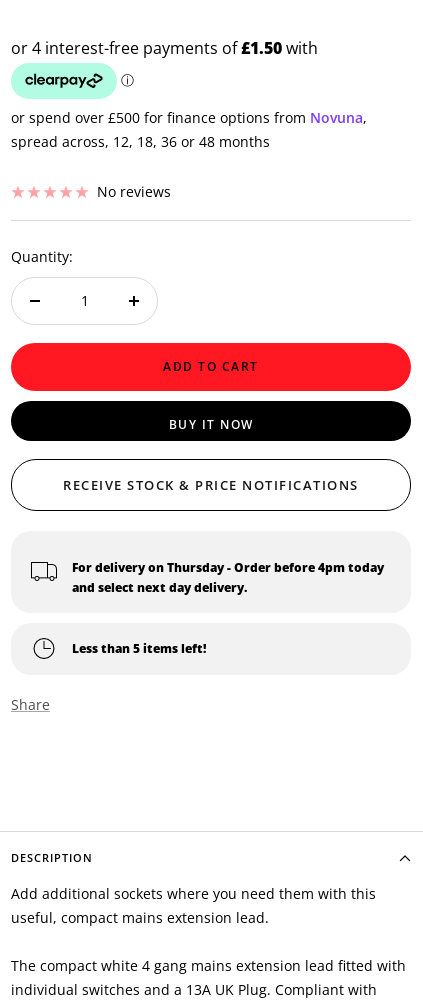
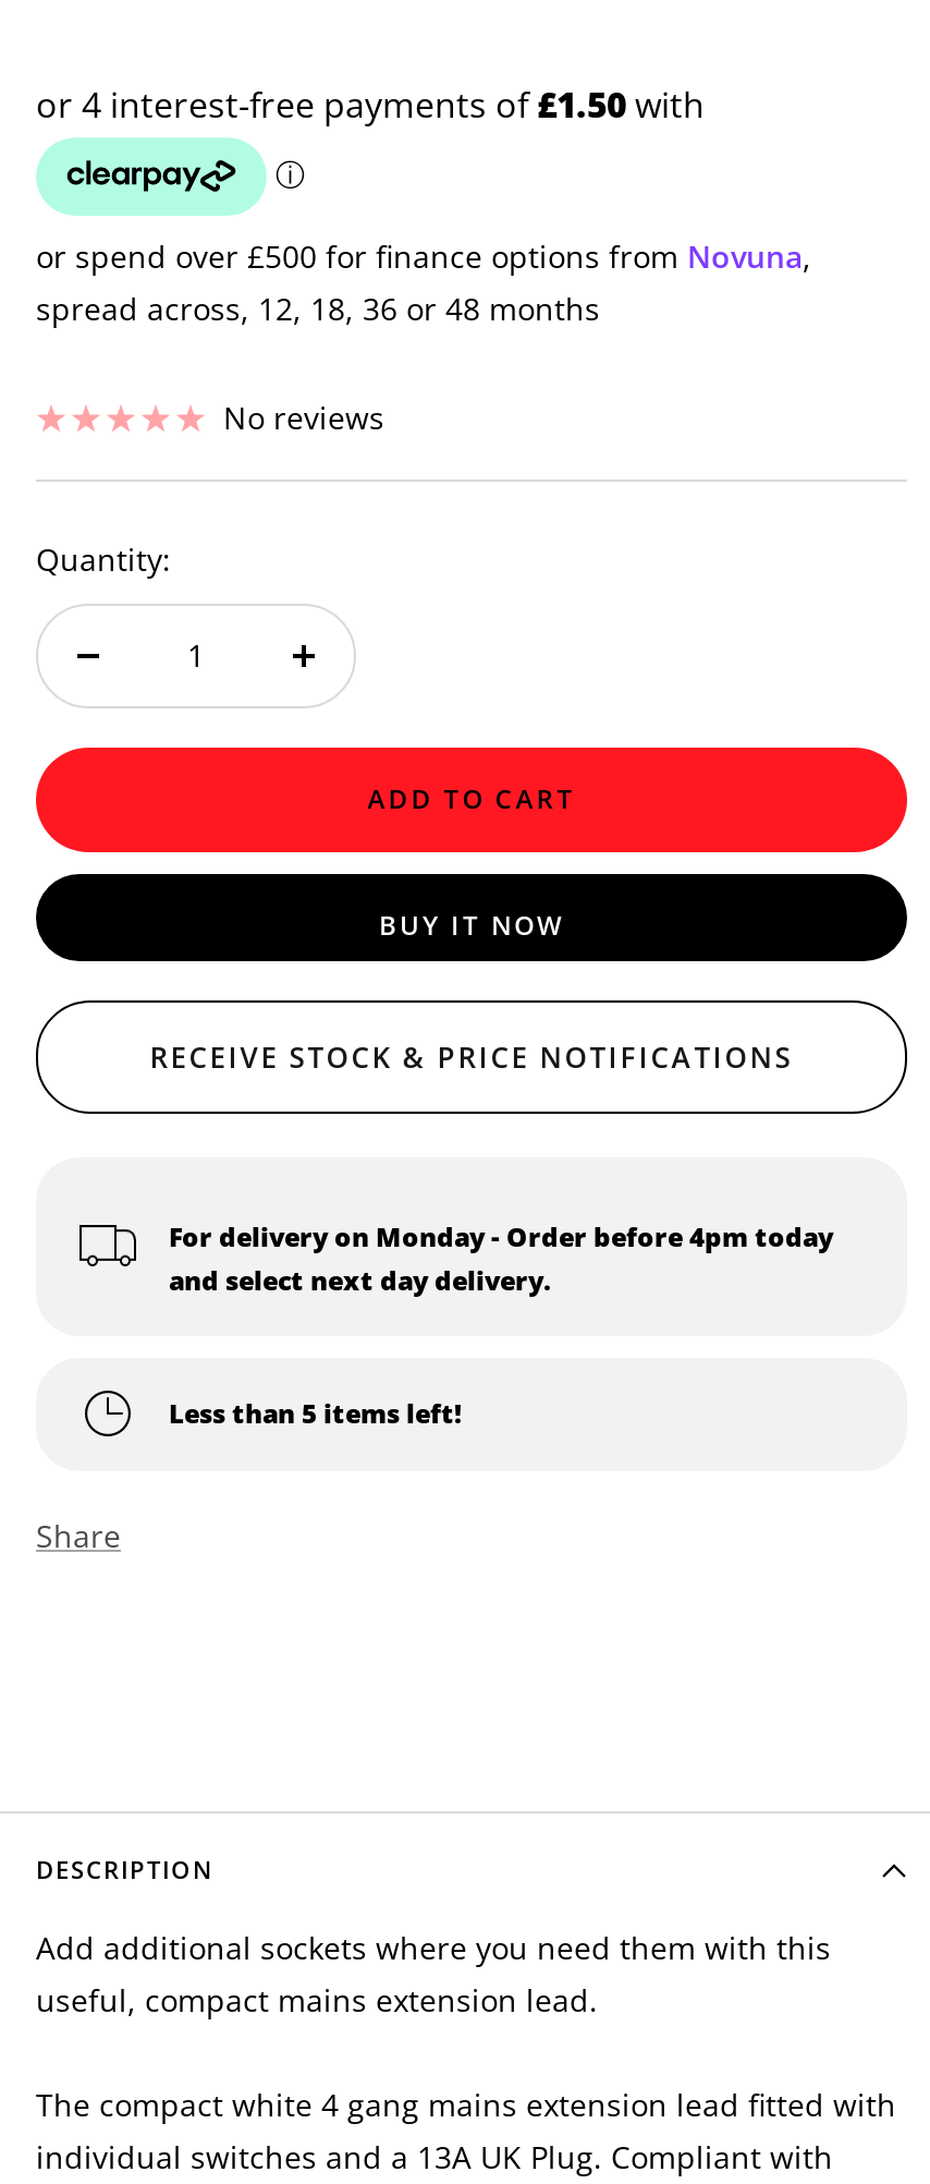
[72,559,384,576] For delivery on Thursday - Order before 4pm today -> [169,1218,833,1255] For delivery on Monday - Order before 4pm today

